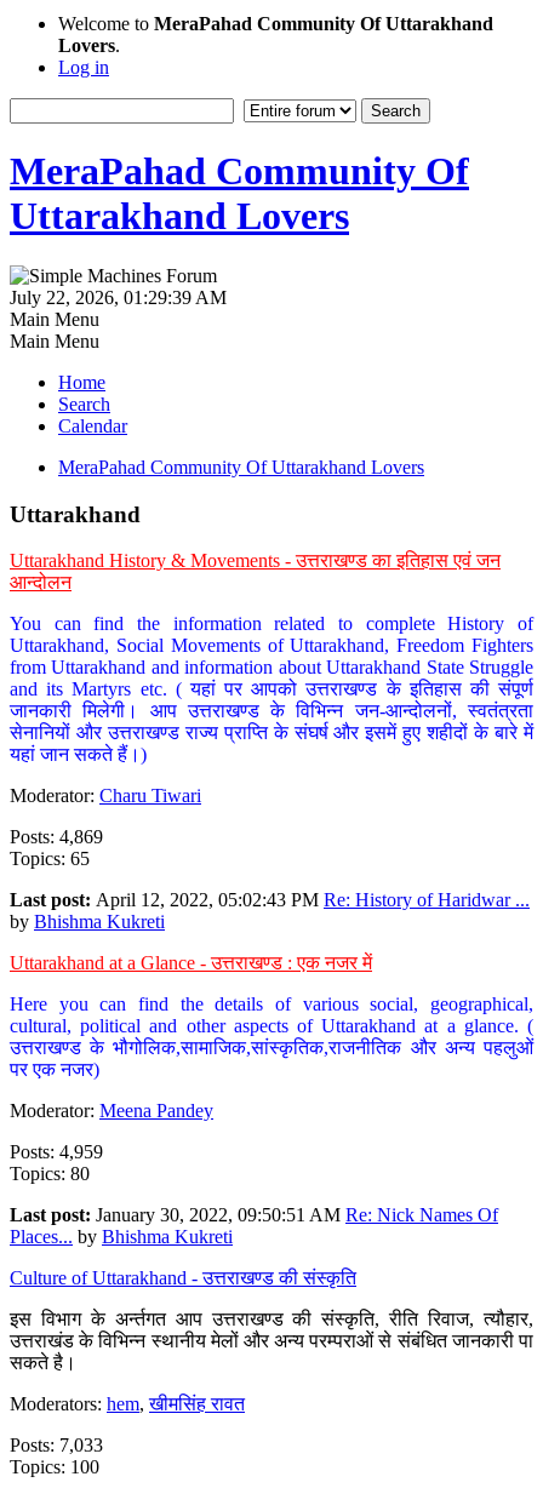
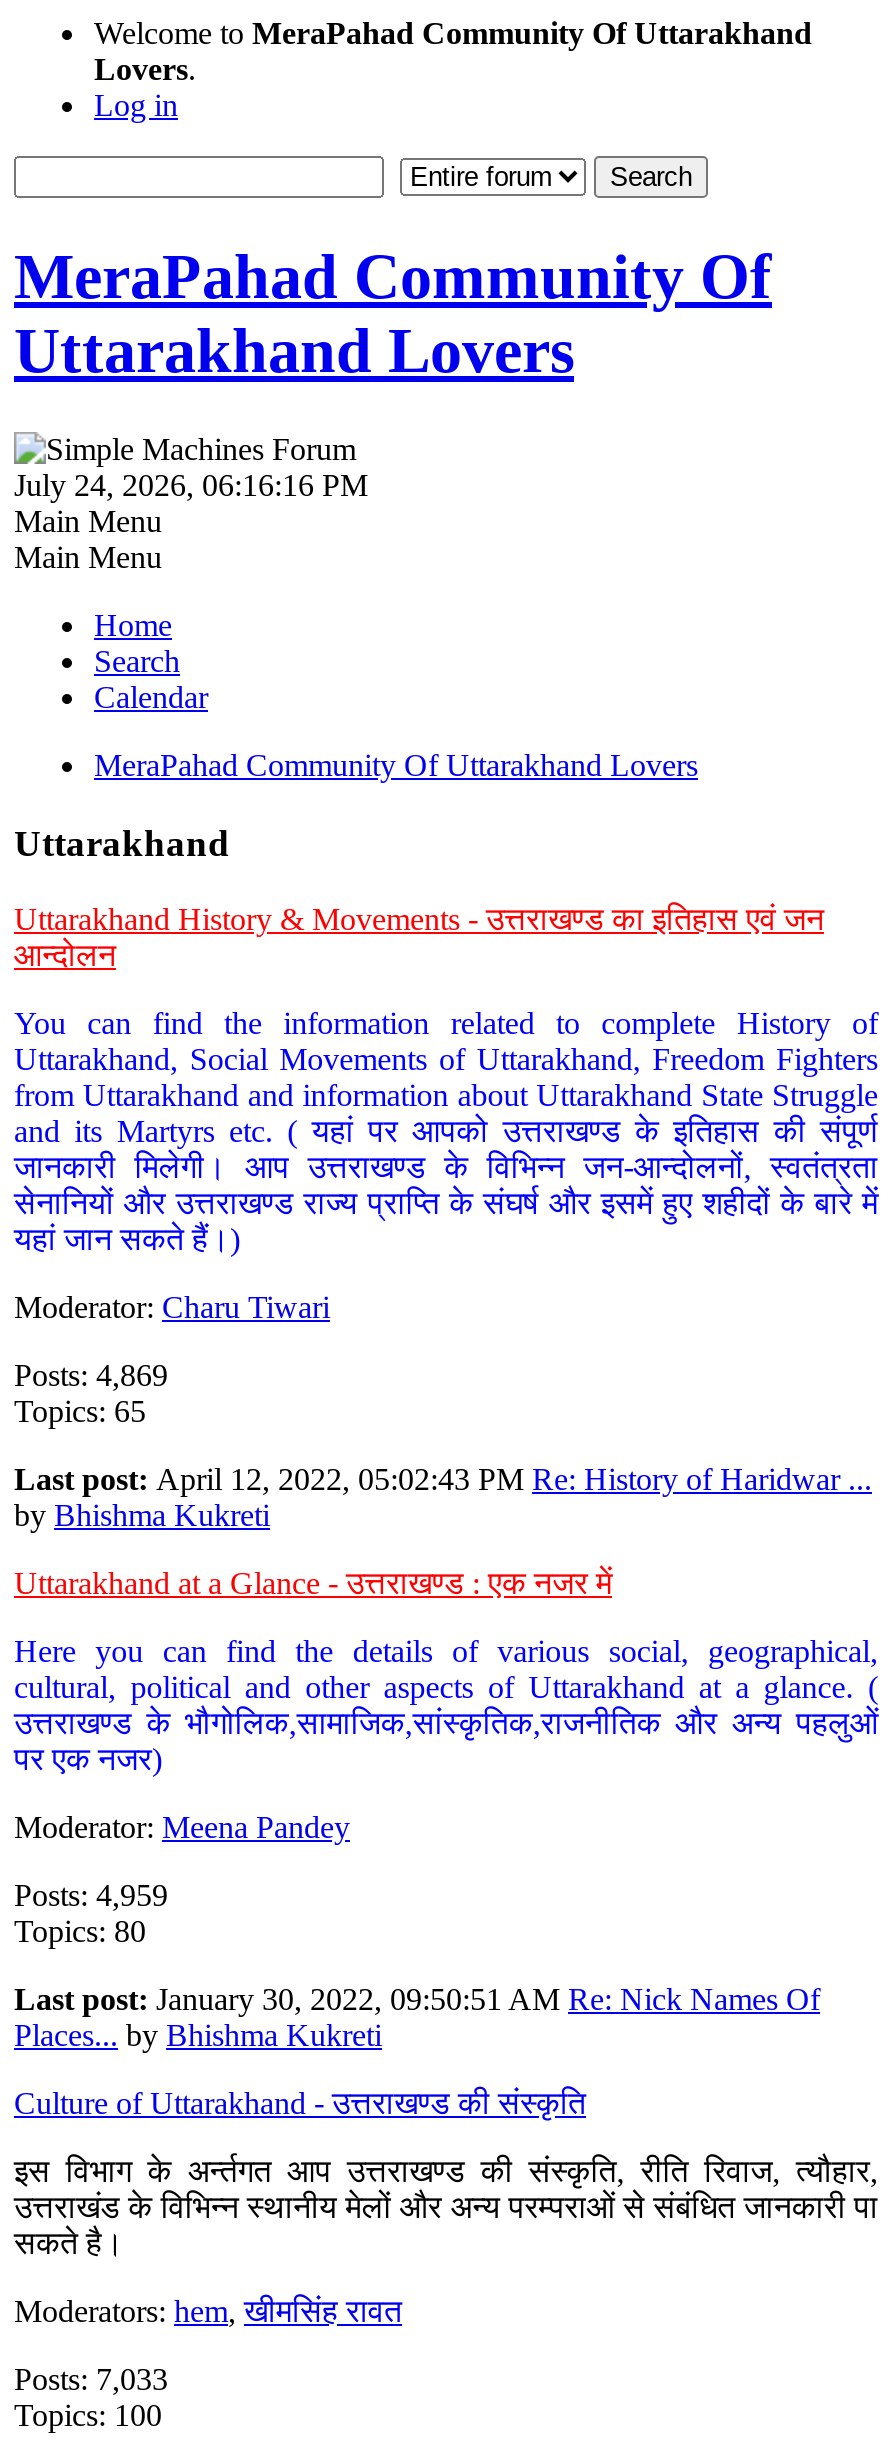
[10,287,227,308] July 22, 2026, 01:29:39 AM -> [14,468,368,502] July 24, 2026, 06:16:16 PM

